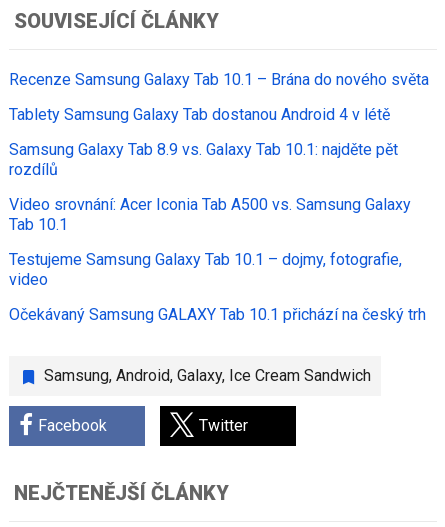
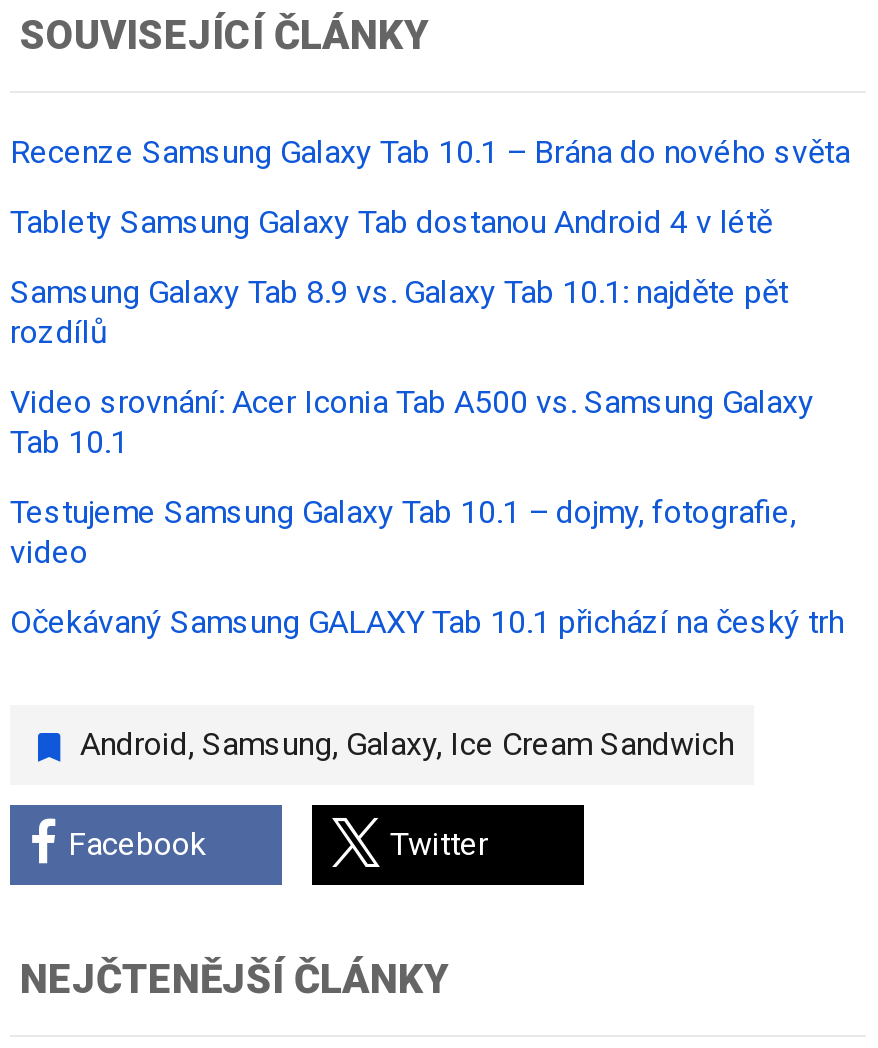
[44,366,371,385] Samsung, Android, Galaxy, Ice Cream Sandwich -> [80,725,734,763] Android, Samsung, Galaxy, Ice Cream Sandwich

